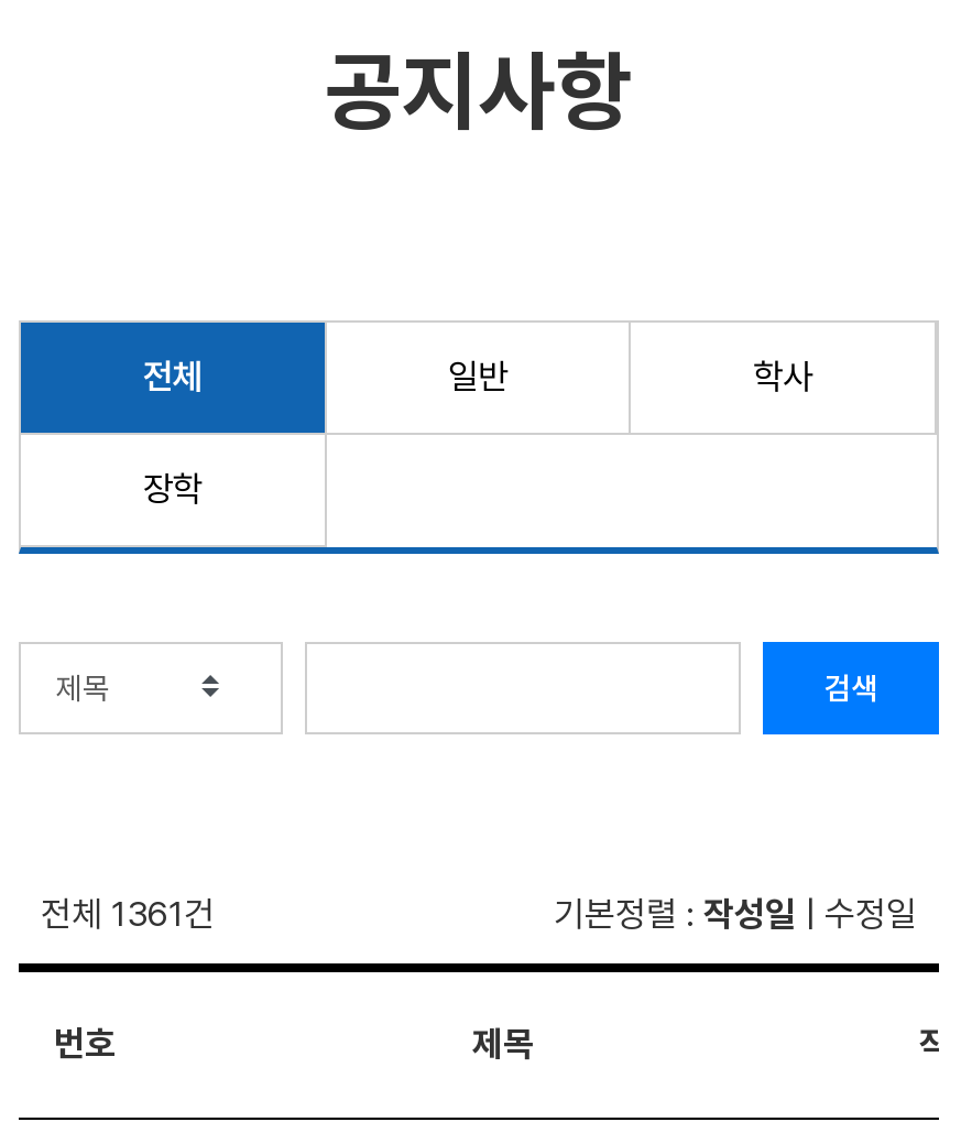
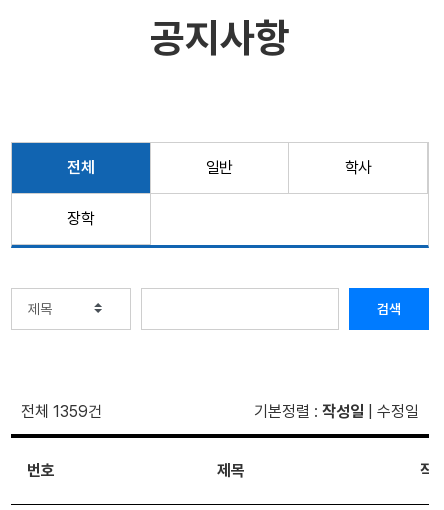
[41,893,215,935] 전체 1361건 -> [21,402,102,421] 전체 1359건

